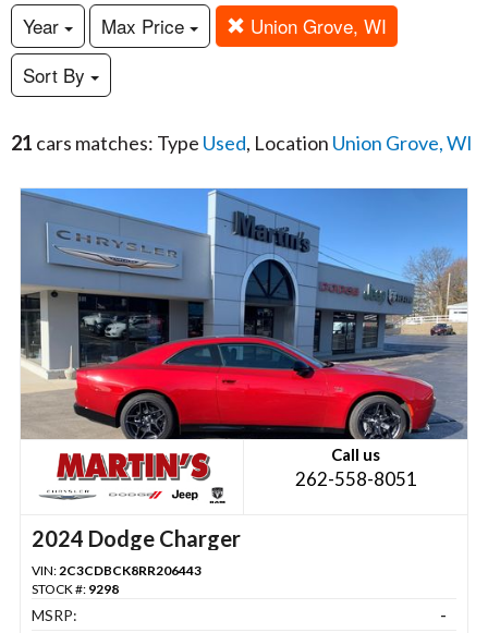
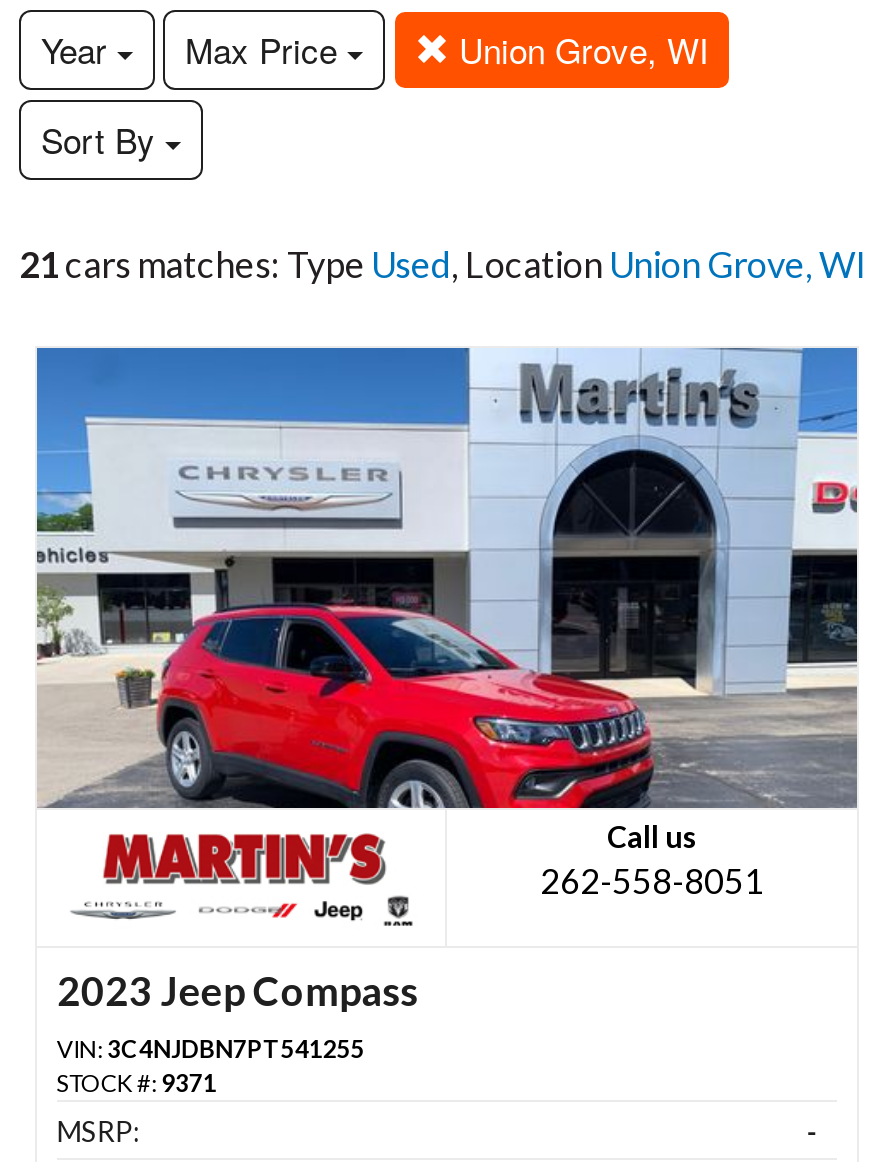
[20,187,468,440] [image] -> [35,348,859,810] [image]
[31,525,241,597] 2024 Dodge Charger | VIN: 2C3CDBCK8RR206443 | STOCK #: 9298 -> [57,966,419,1098] 2023 Jeep Compass | VIN: 3C4NJDBN7PT541255 | STOCK #: 9371

